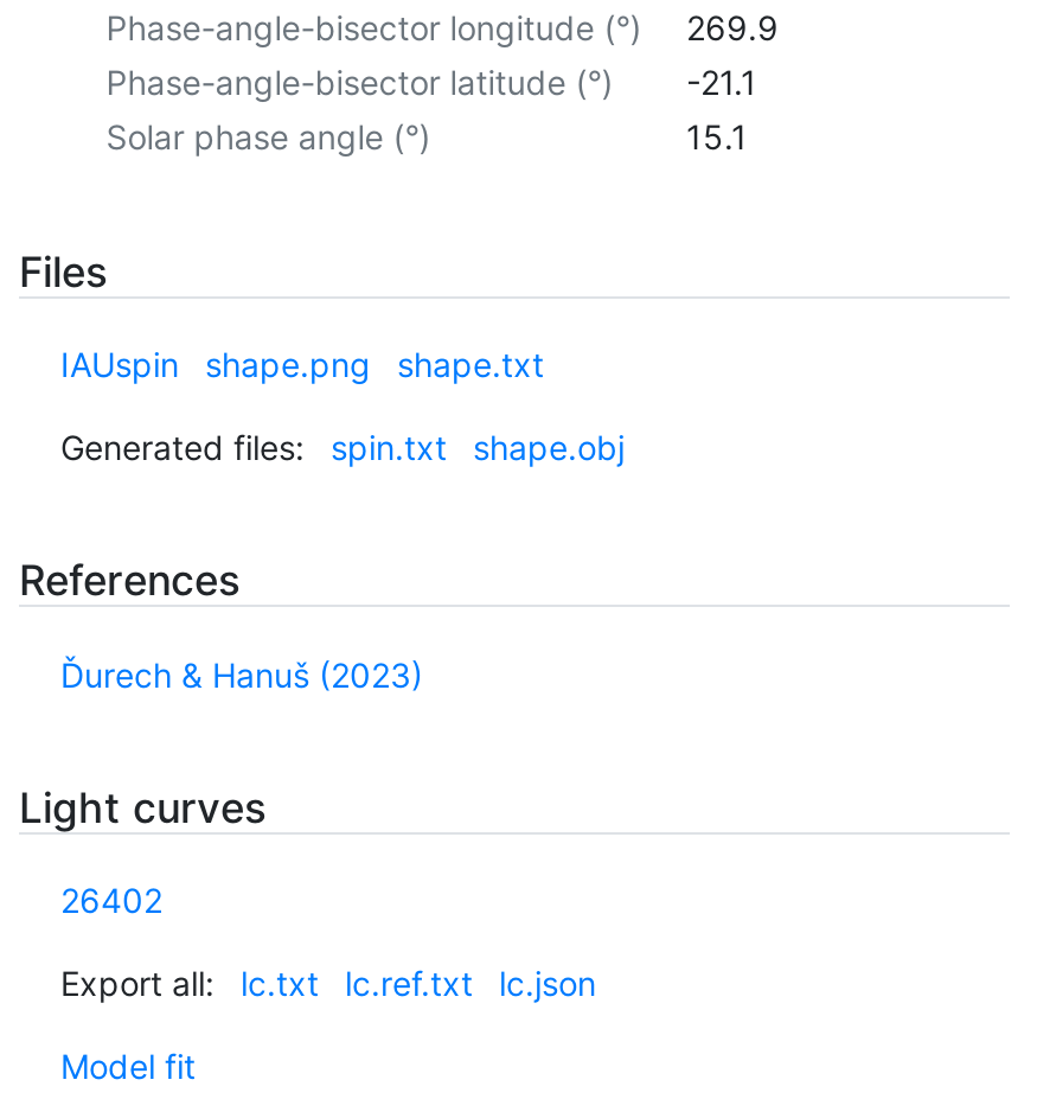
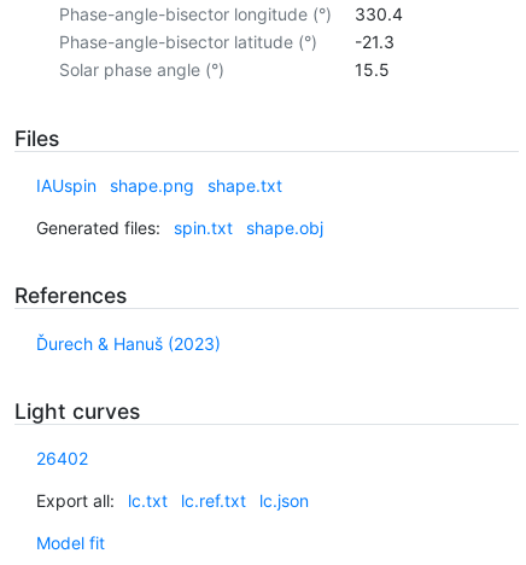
[106,7,779,47] Phase-angle-bisector longitude (°) 269.9 -> [59,3,402,24] Phase-angle-bisector longitude (°) 330.4
[106,61,757,101] Phase-angle-bisector latitude (°) -21.1 -> [59,31,394,52] Phase-angle-bisector latitude (°) -21.3
[686,116,748,156] 15.1 -> [354,59,389,79] 15.5

